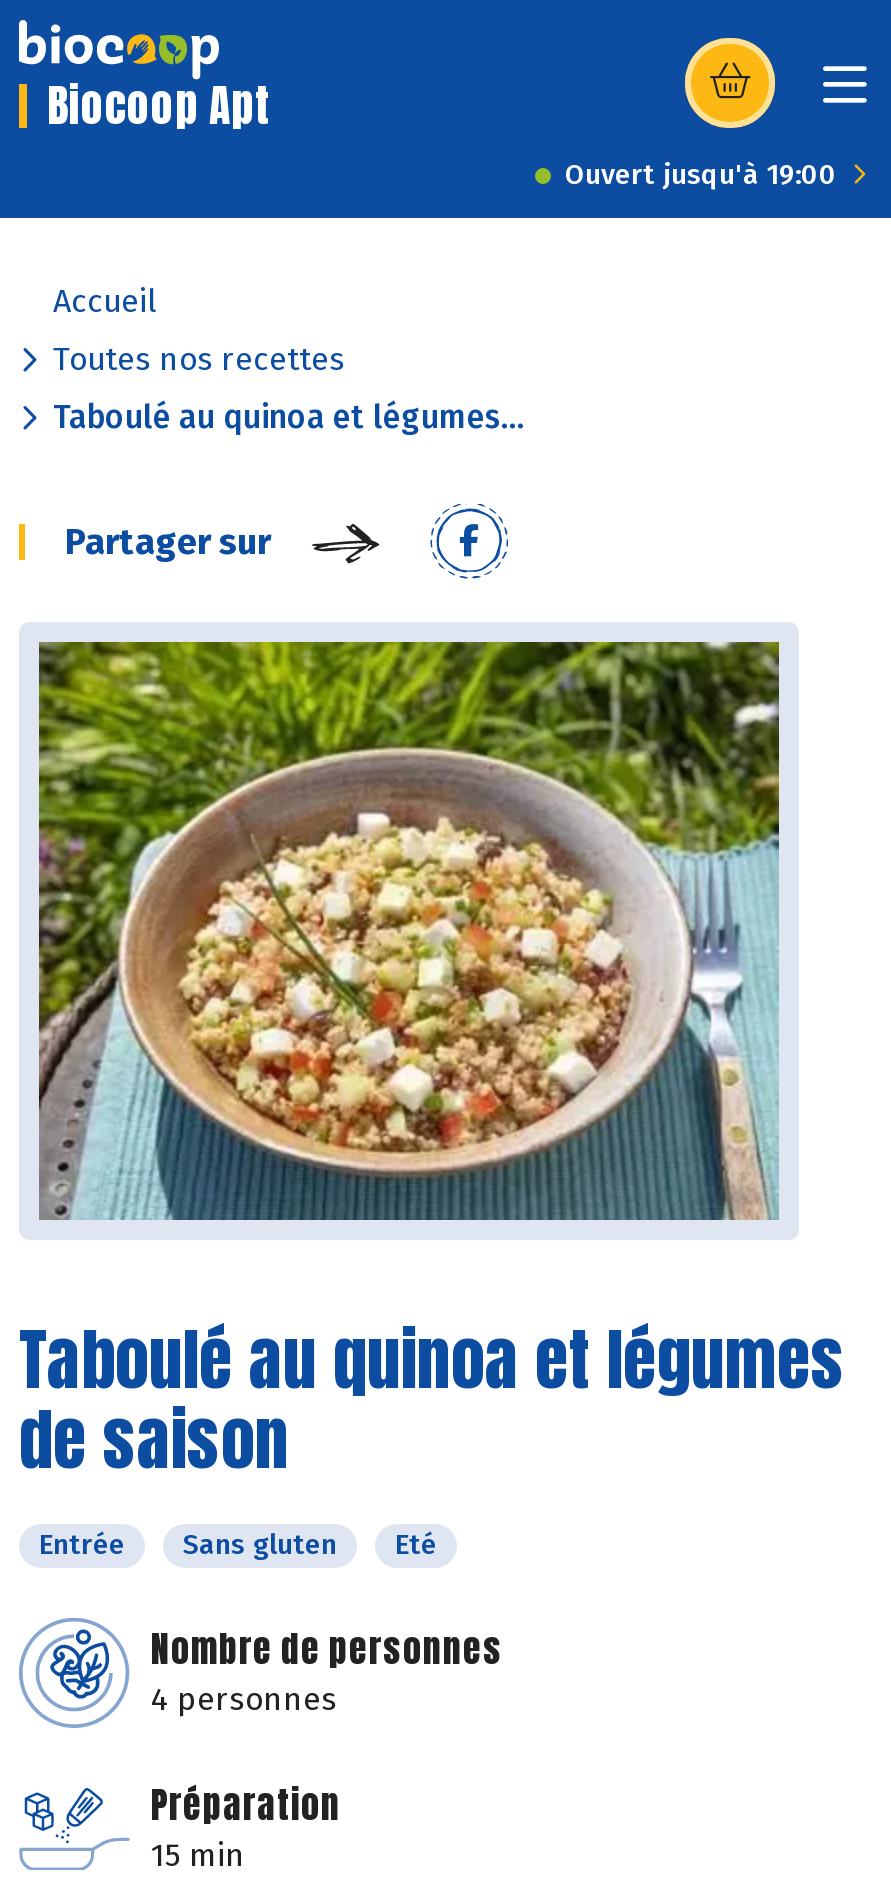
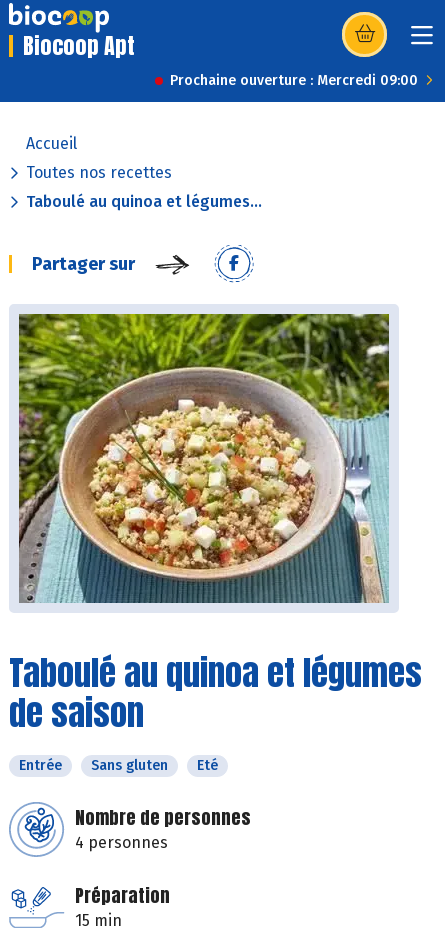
[565,158,837,192] Ouvert jusqu'à 19:00 -> [170,72,418,89] Prochaine ouverture : Mercredi 09:00

